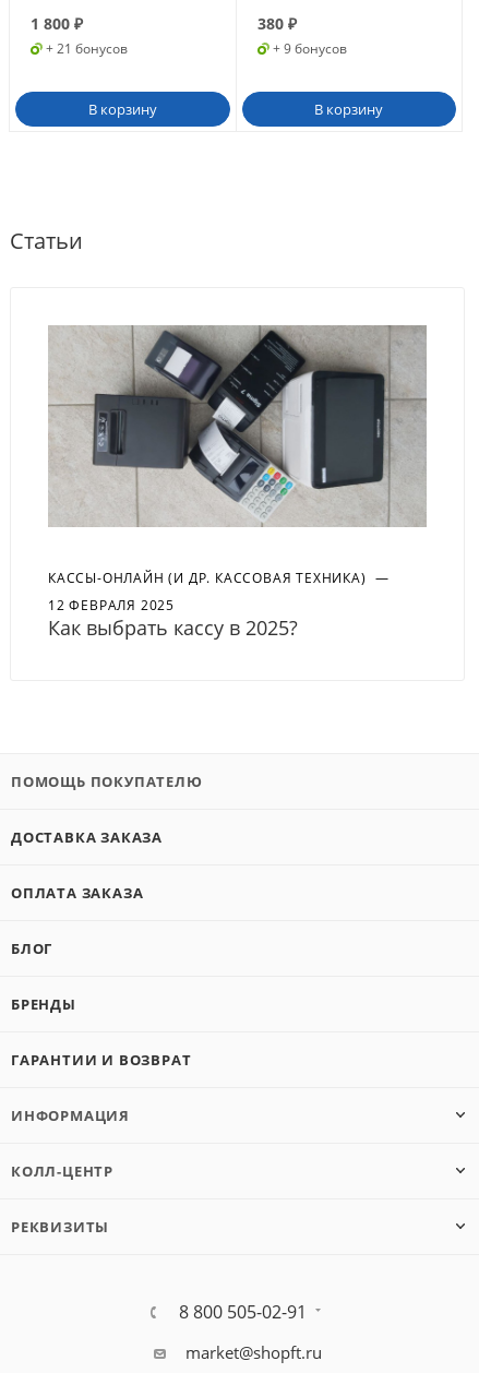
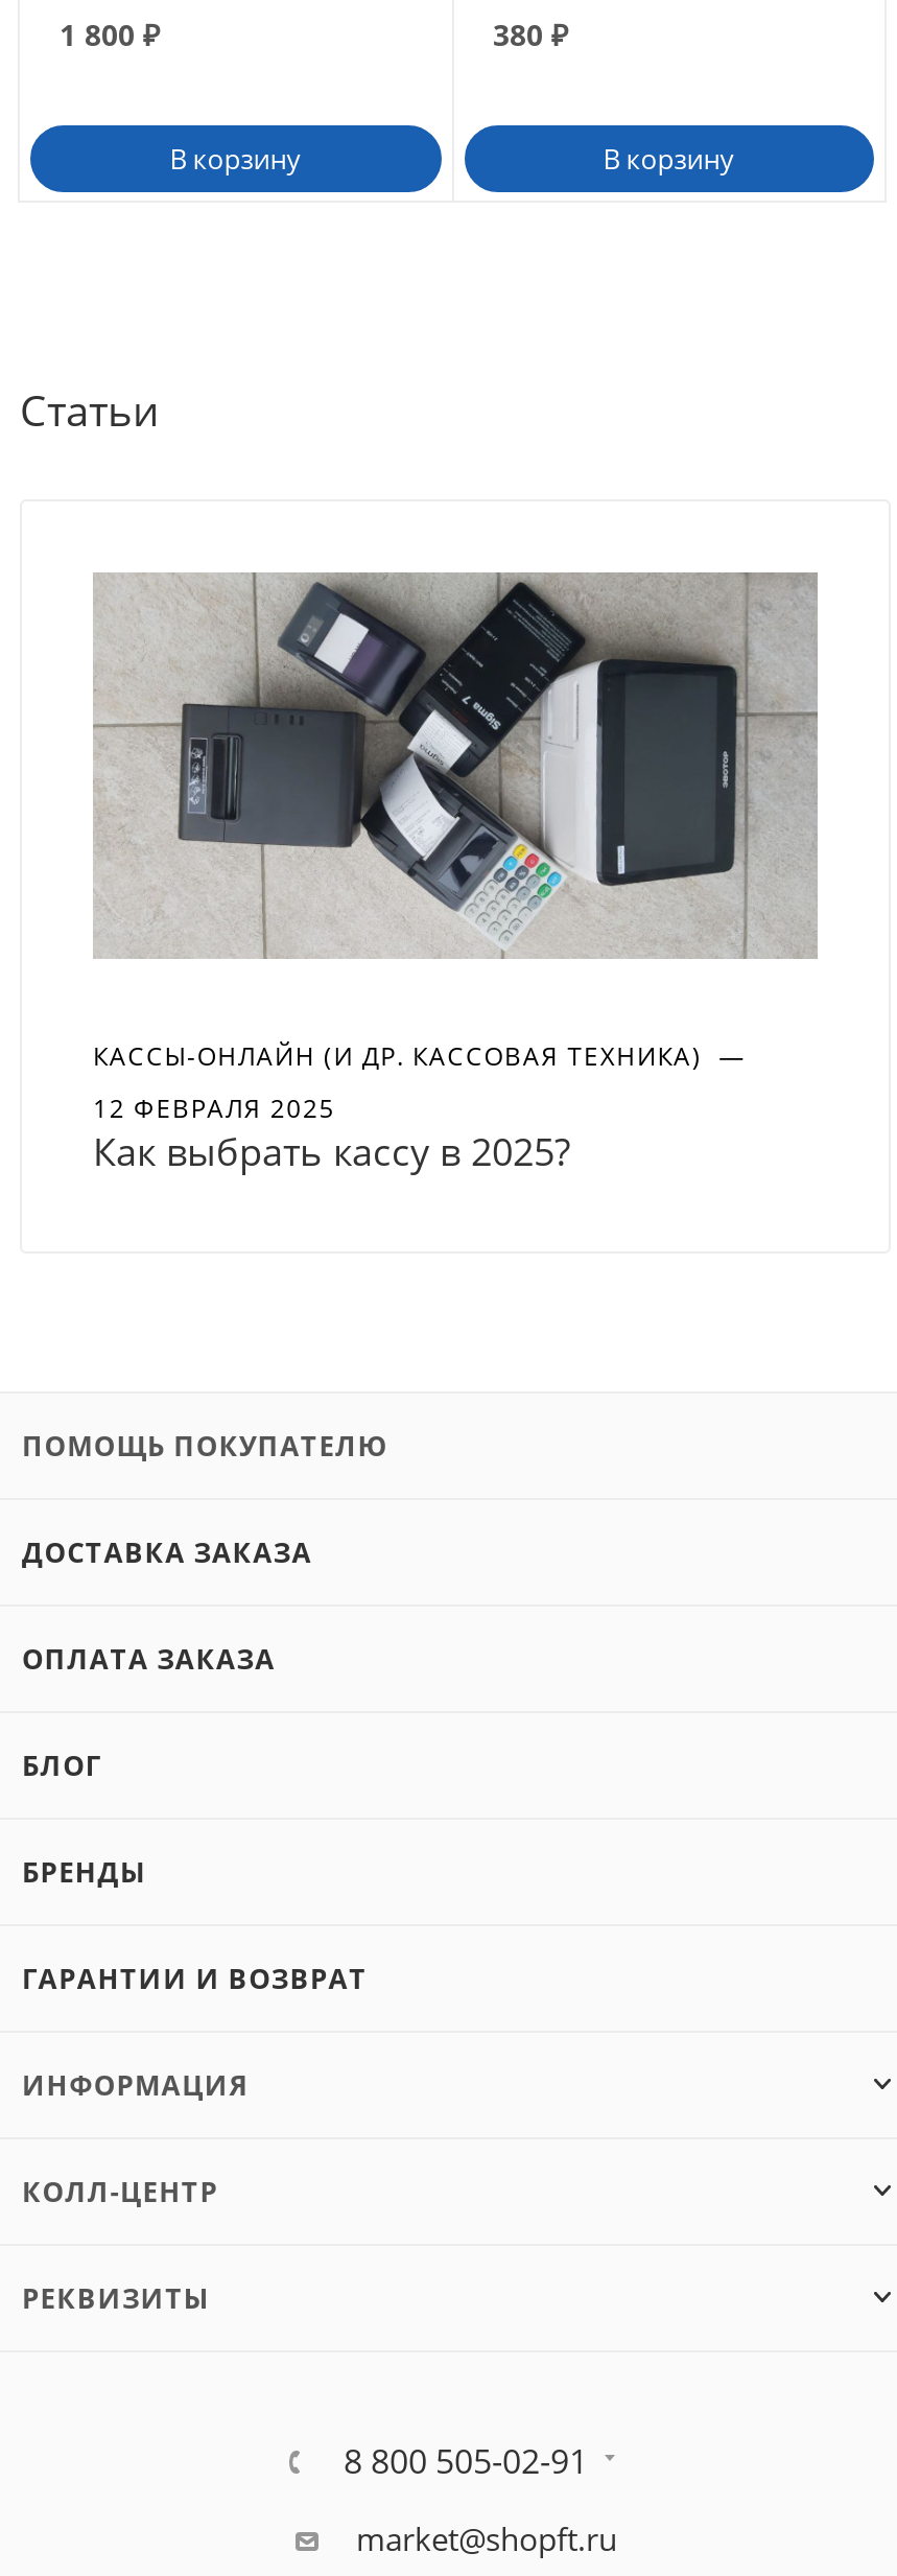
[46,40,128,58] + 21 бонусов -> none
[272,40,346,58] + 9 бонусов -> none

